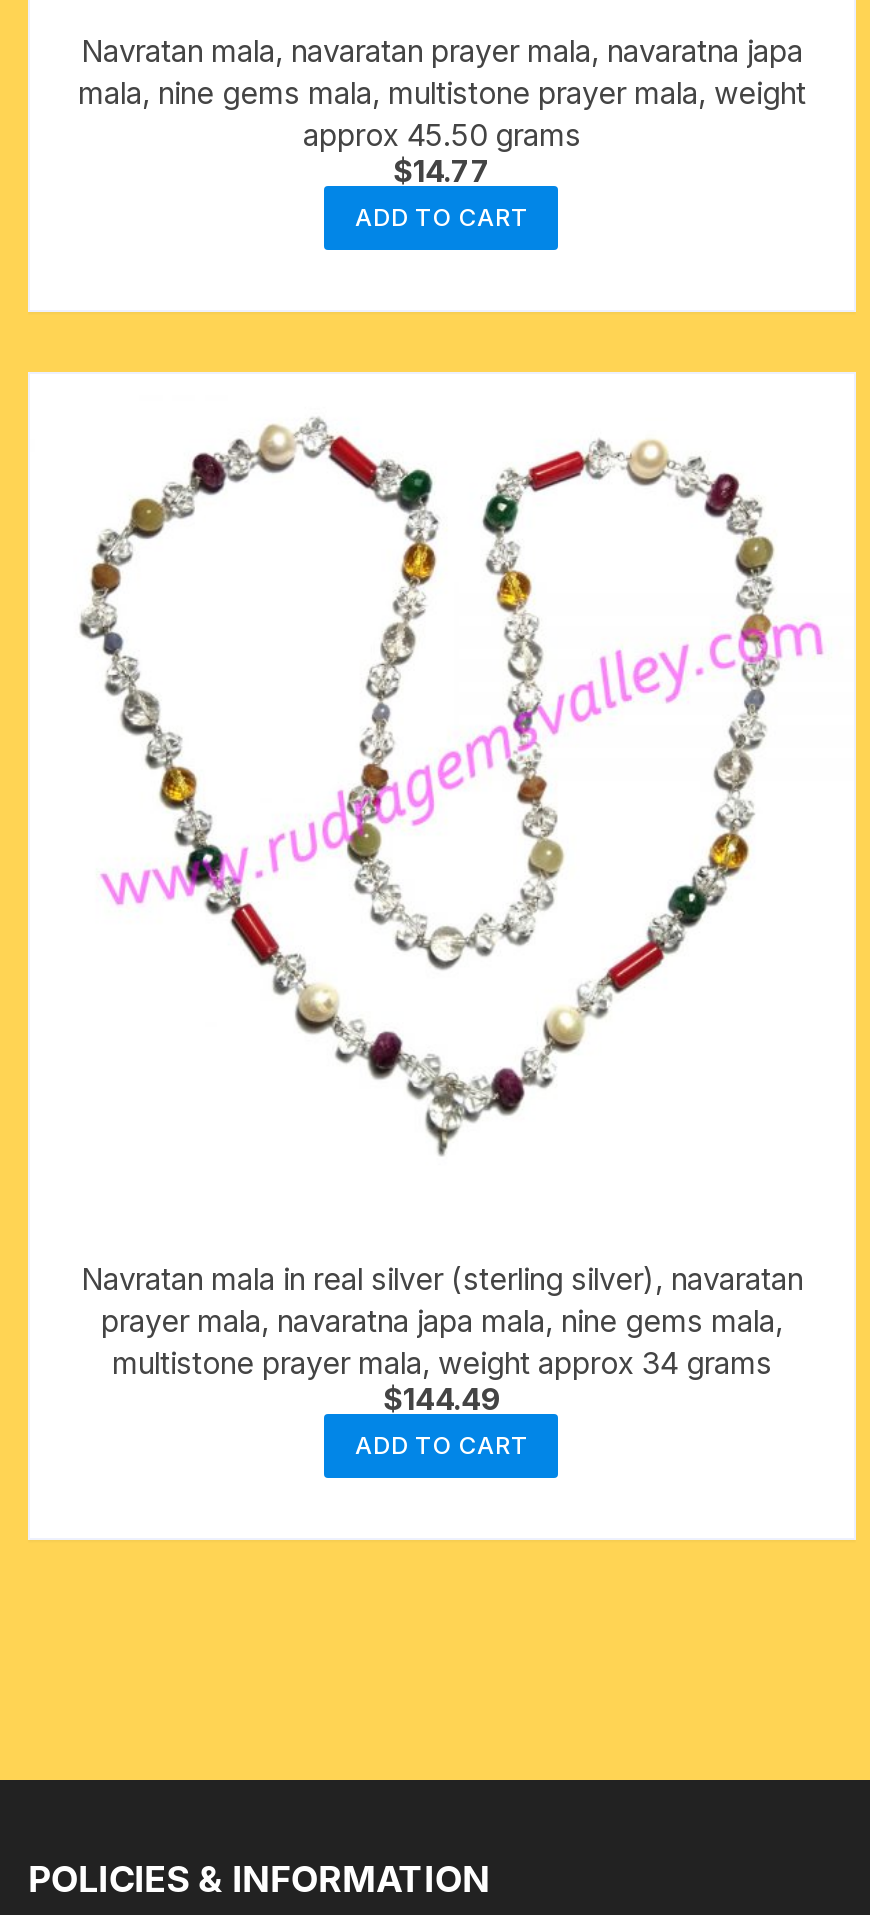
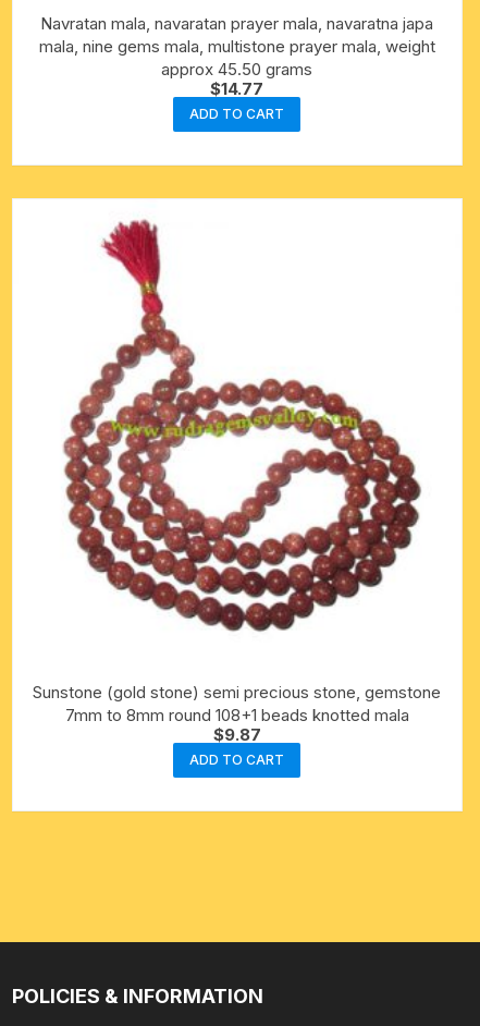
[78,412,824,1168] [image] -> [46,219,422,633] [image]
[81,1259,803,1417] Navratan mala in real silver (sterling silver), navaratan | prayer mala, navaratna japa mala, nine gems mala, | multistone prayer mala, weight approx 34 grams | $144.49 -> [33,681,441,745] Sunstone (gold stone) semi precious stone, gemstone | 7mm to 8mm round 108+1 beads knotted mala | $9.87

